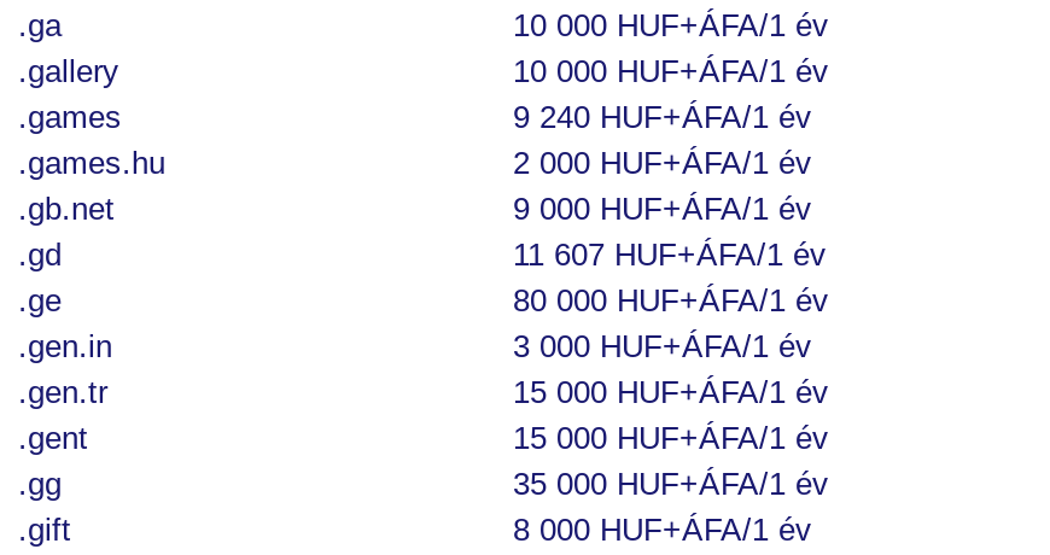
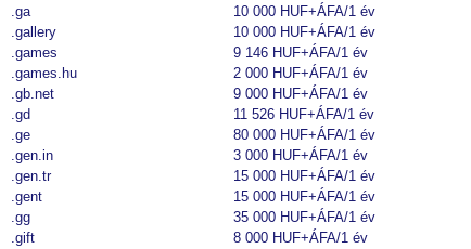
[513,100,812,136] 9 240 HUF+ÁFA/1 év -> [233,45,368,61] 9 146 HUF+ÁFA/1 év
[513,237,827,273] 11 607 HUF+ÁFA/1 év -> [233,106,374,123] 11 526 HUF+ÁFA/1 év

